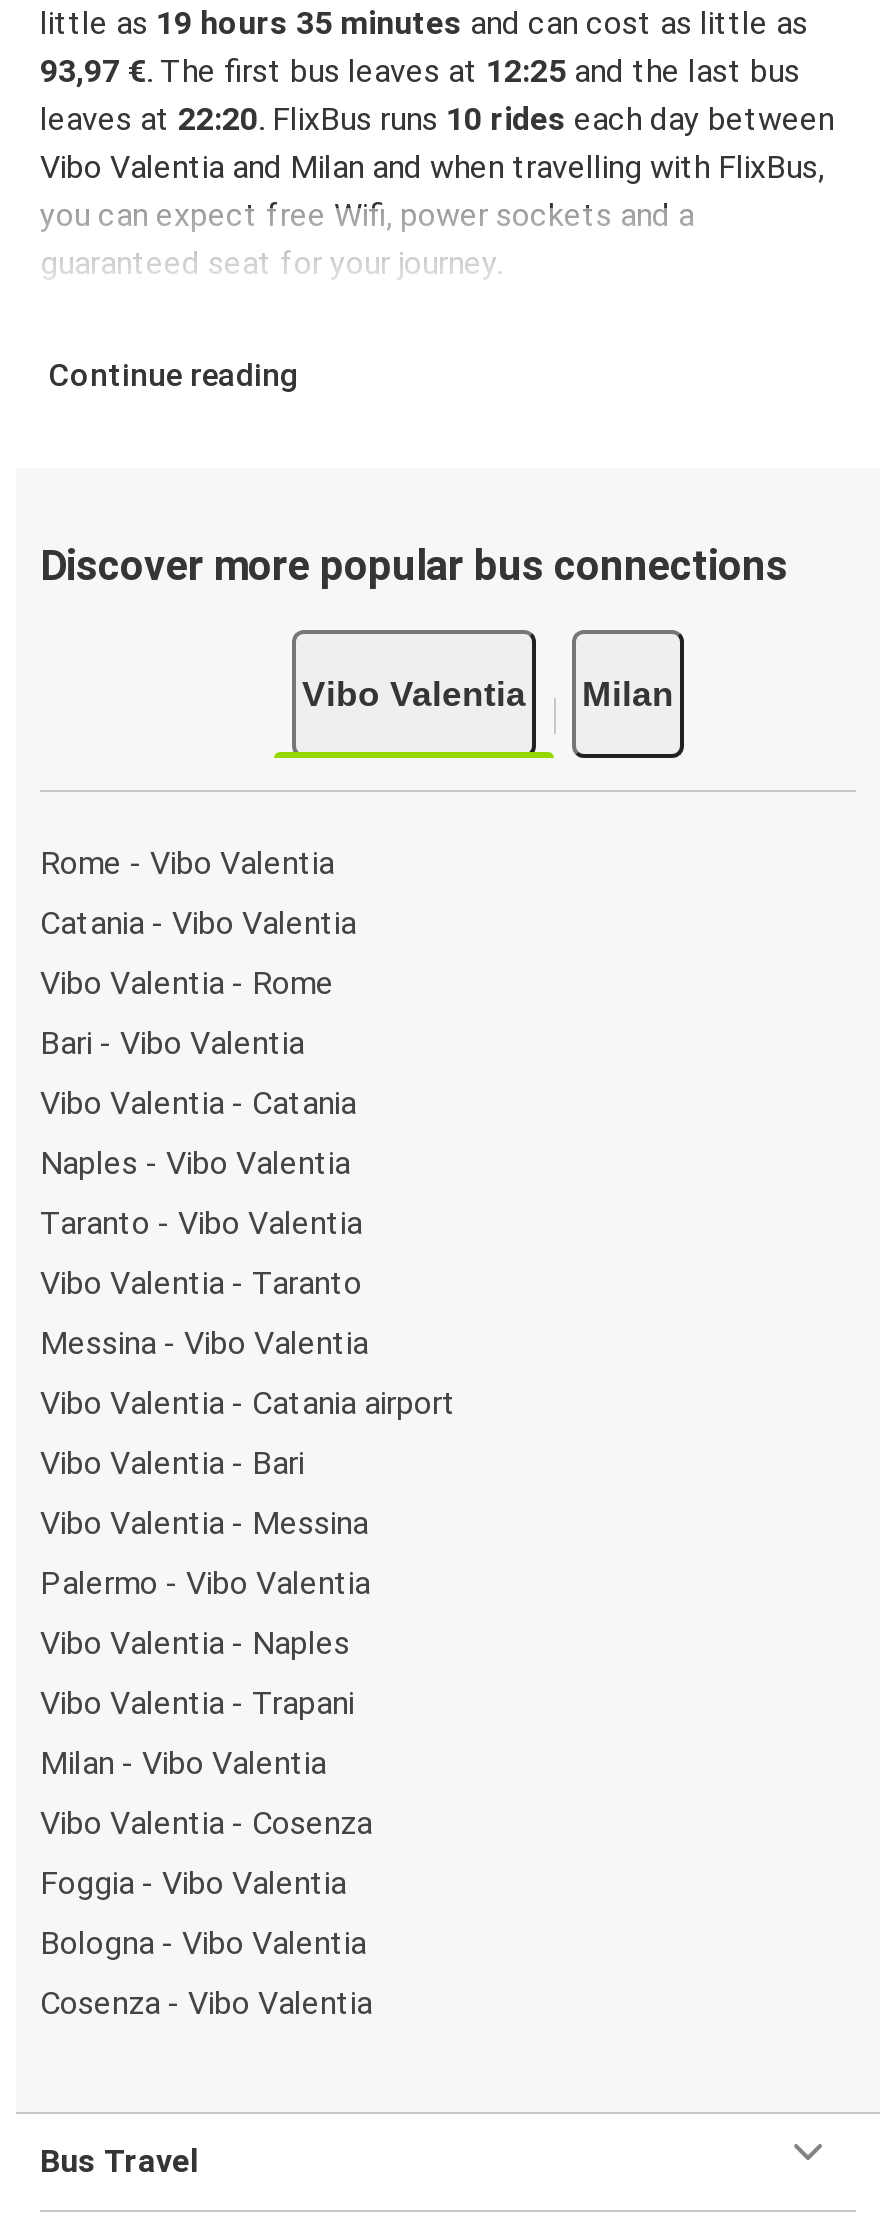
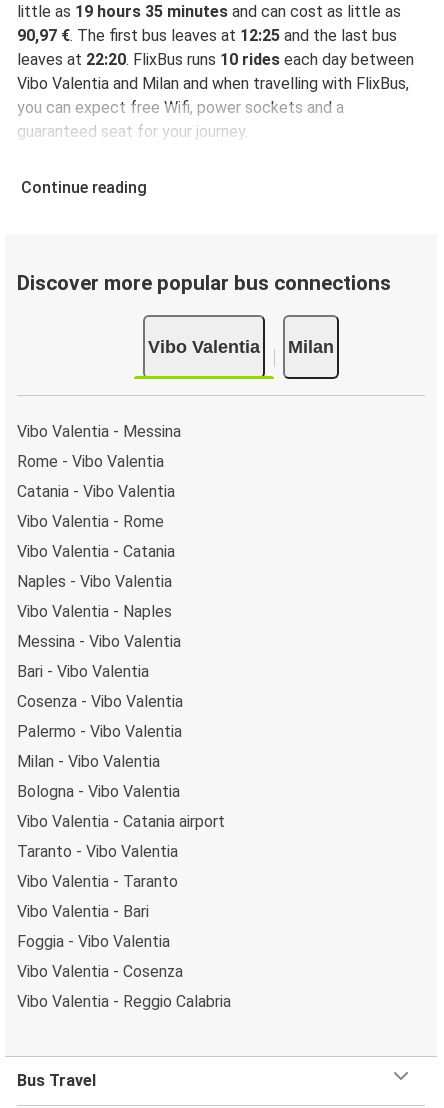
[40,53,800,91] 93,97 €. The first bus leaves at 12:25 and the last bus -> [17,26,397,45] 90,97 €. The first bus leaves at 12:25 and the last bus
moved [40,843,356,1001] -> [17,451,175,530]: Rome - Vibo Valentia | Catania - Vibo Valentia | Vibo Valentia - Rome
moved [40,1023,304,1061] -> [17,661,149,680]: Bari - Vibo Valentia
moved [40,1203,362,1301] -> [17,841,178,890]: Taranto - Vibo Valentia | Vibo Valentia - Taranto
moved [40,1323,368,1361] -> [17,631,181,650]: Messina - Vibo Valentia
moved [40,1383,456,1421] -> [17,811,225,830]: Vibo Valentia - Catania airport
moved [40,1443,304,1481] -> [17,901,149,920]: Vibo Valentia - Bari
moved [40,1503,368,1541] -> [17,421,181,440]: Vibo Valentia - Messina
moved [40,1563,370,1781] -> [17,721,182,770]: Palermo - Vibo Valentia | Milan - Vibo Valentia
moved [40,1623,350,1661] -> [17,601,172,620]: Vibo Valentia - Naples
[40,1683,354,1721] Vibo Valentia - Trapani -> none
moved [40,1803,372,1841] -> [17,961,183,980]: Vibo Valentia - Cosenza
none -> [17,991,231,1010] Vibo Valentia - Reggio Calabria
moved [40,1923,366,1961] -> [17,781,180,800]: Bologna - Vibo Valentia
moved [40,1983,372,2021] -> [17,691,183,710]: Cosenza - Vibo Valentia

